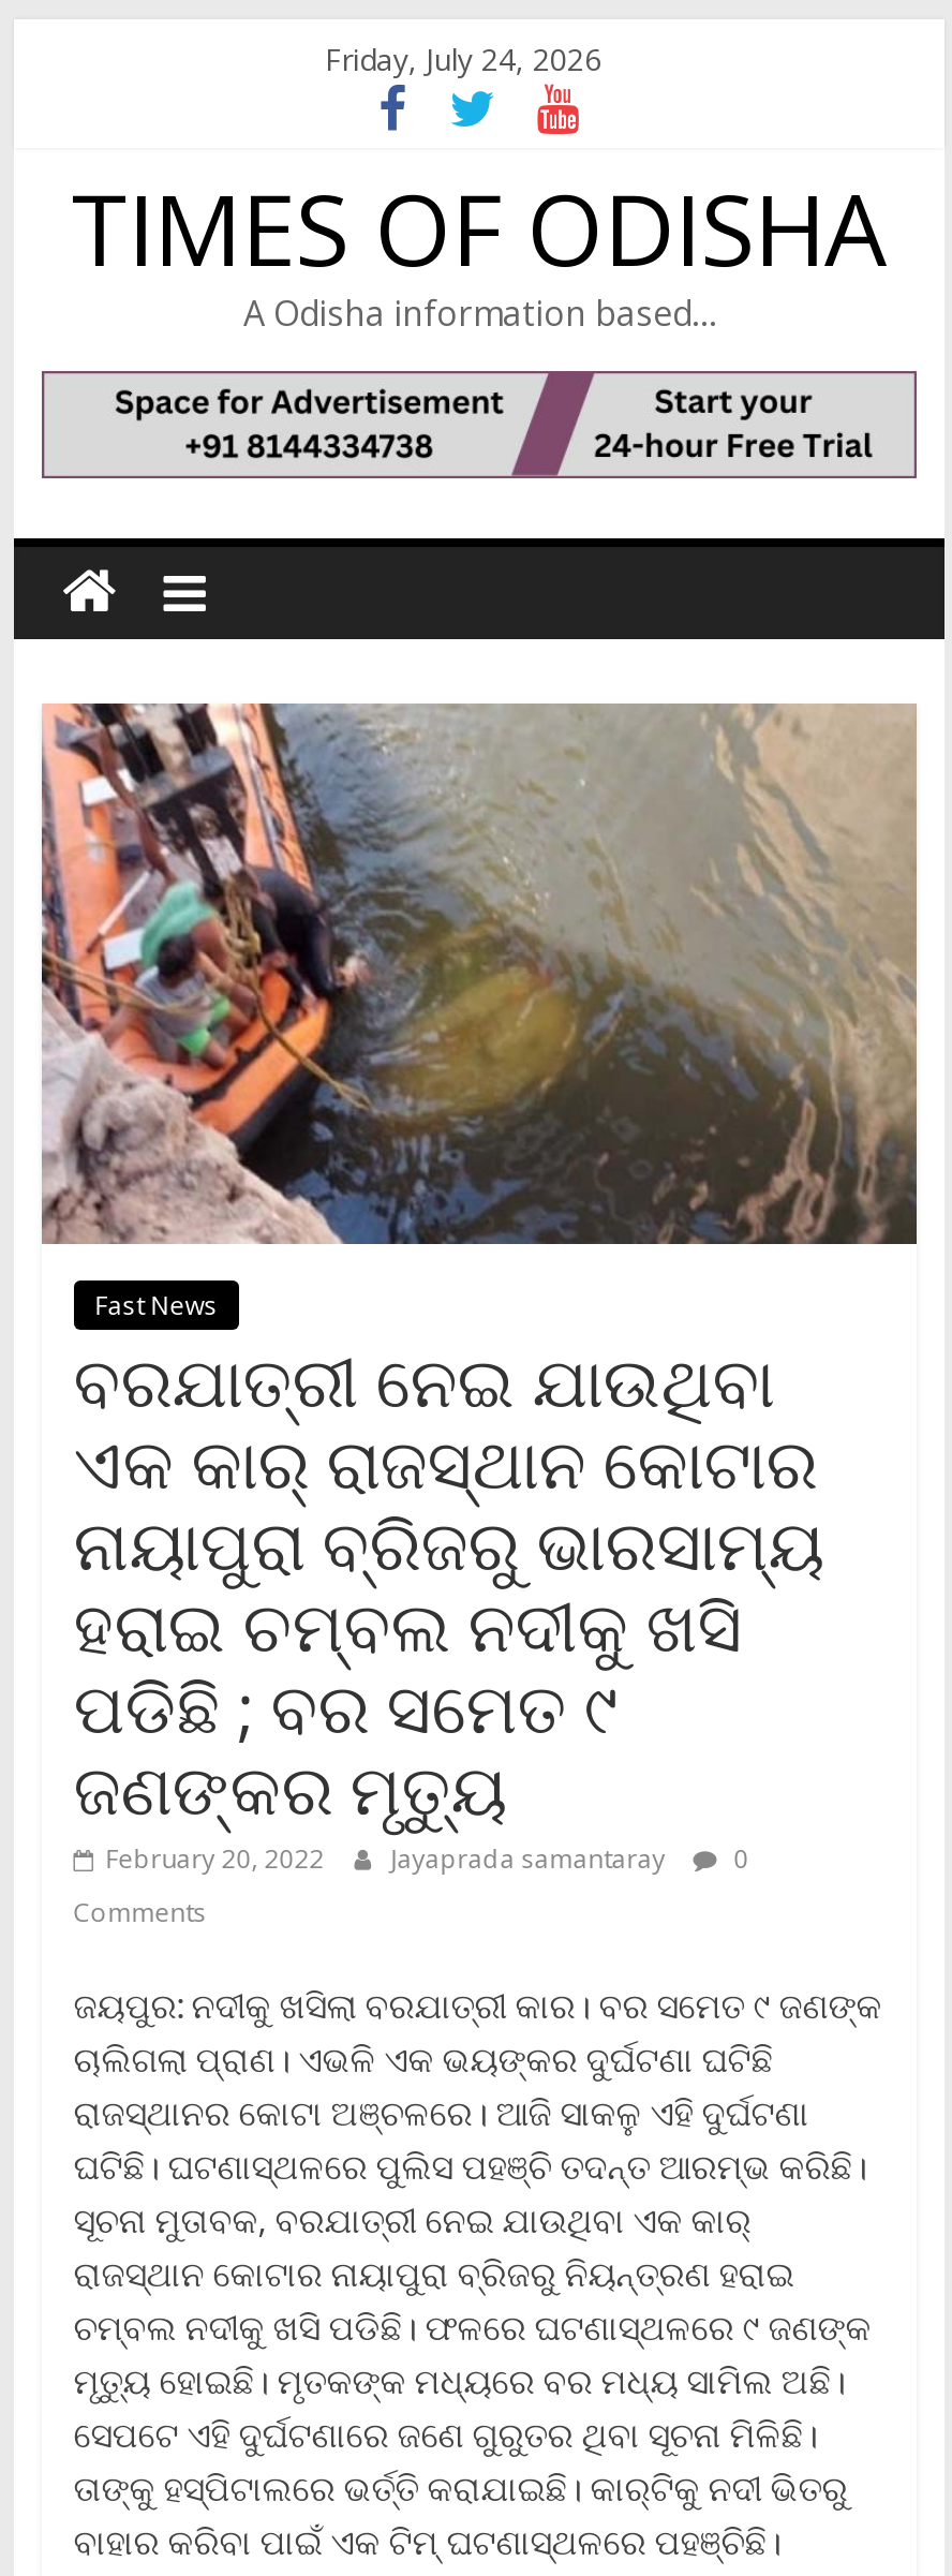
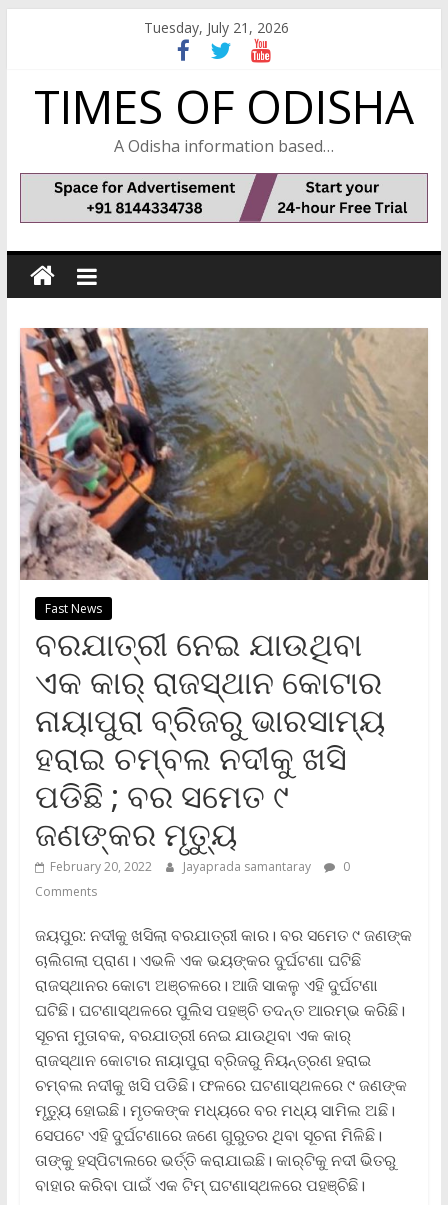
[325,39,601,79] Friday, July 24, 2026 -> [144,18,289,37] Tuesday, July 21, 2026

